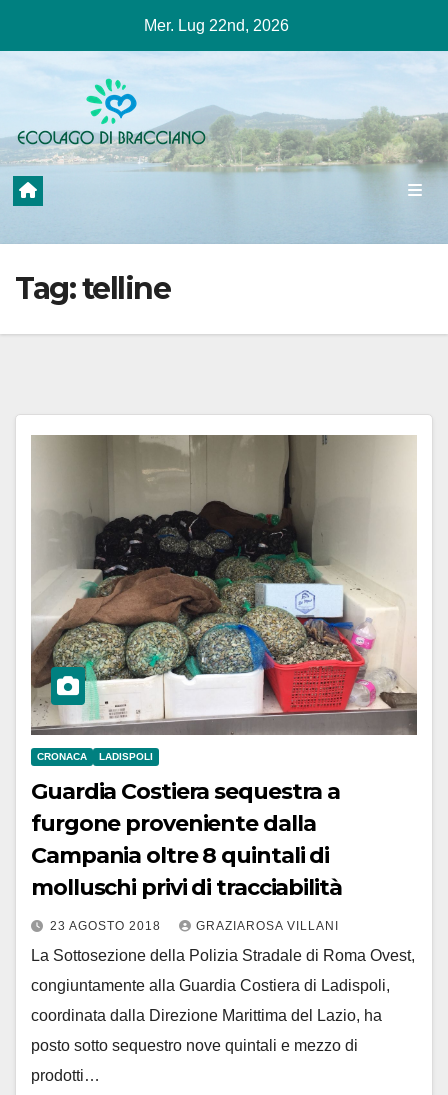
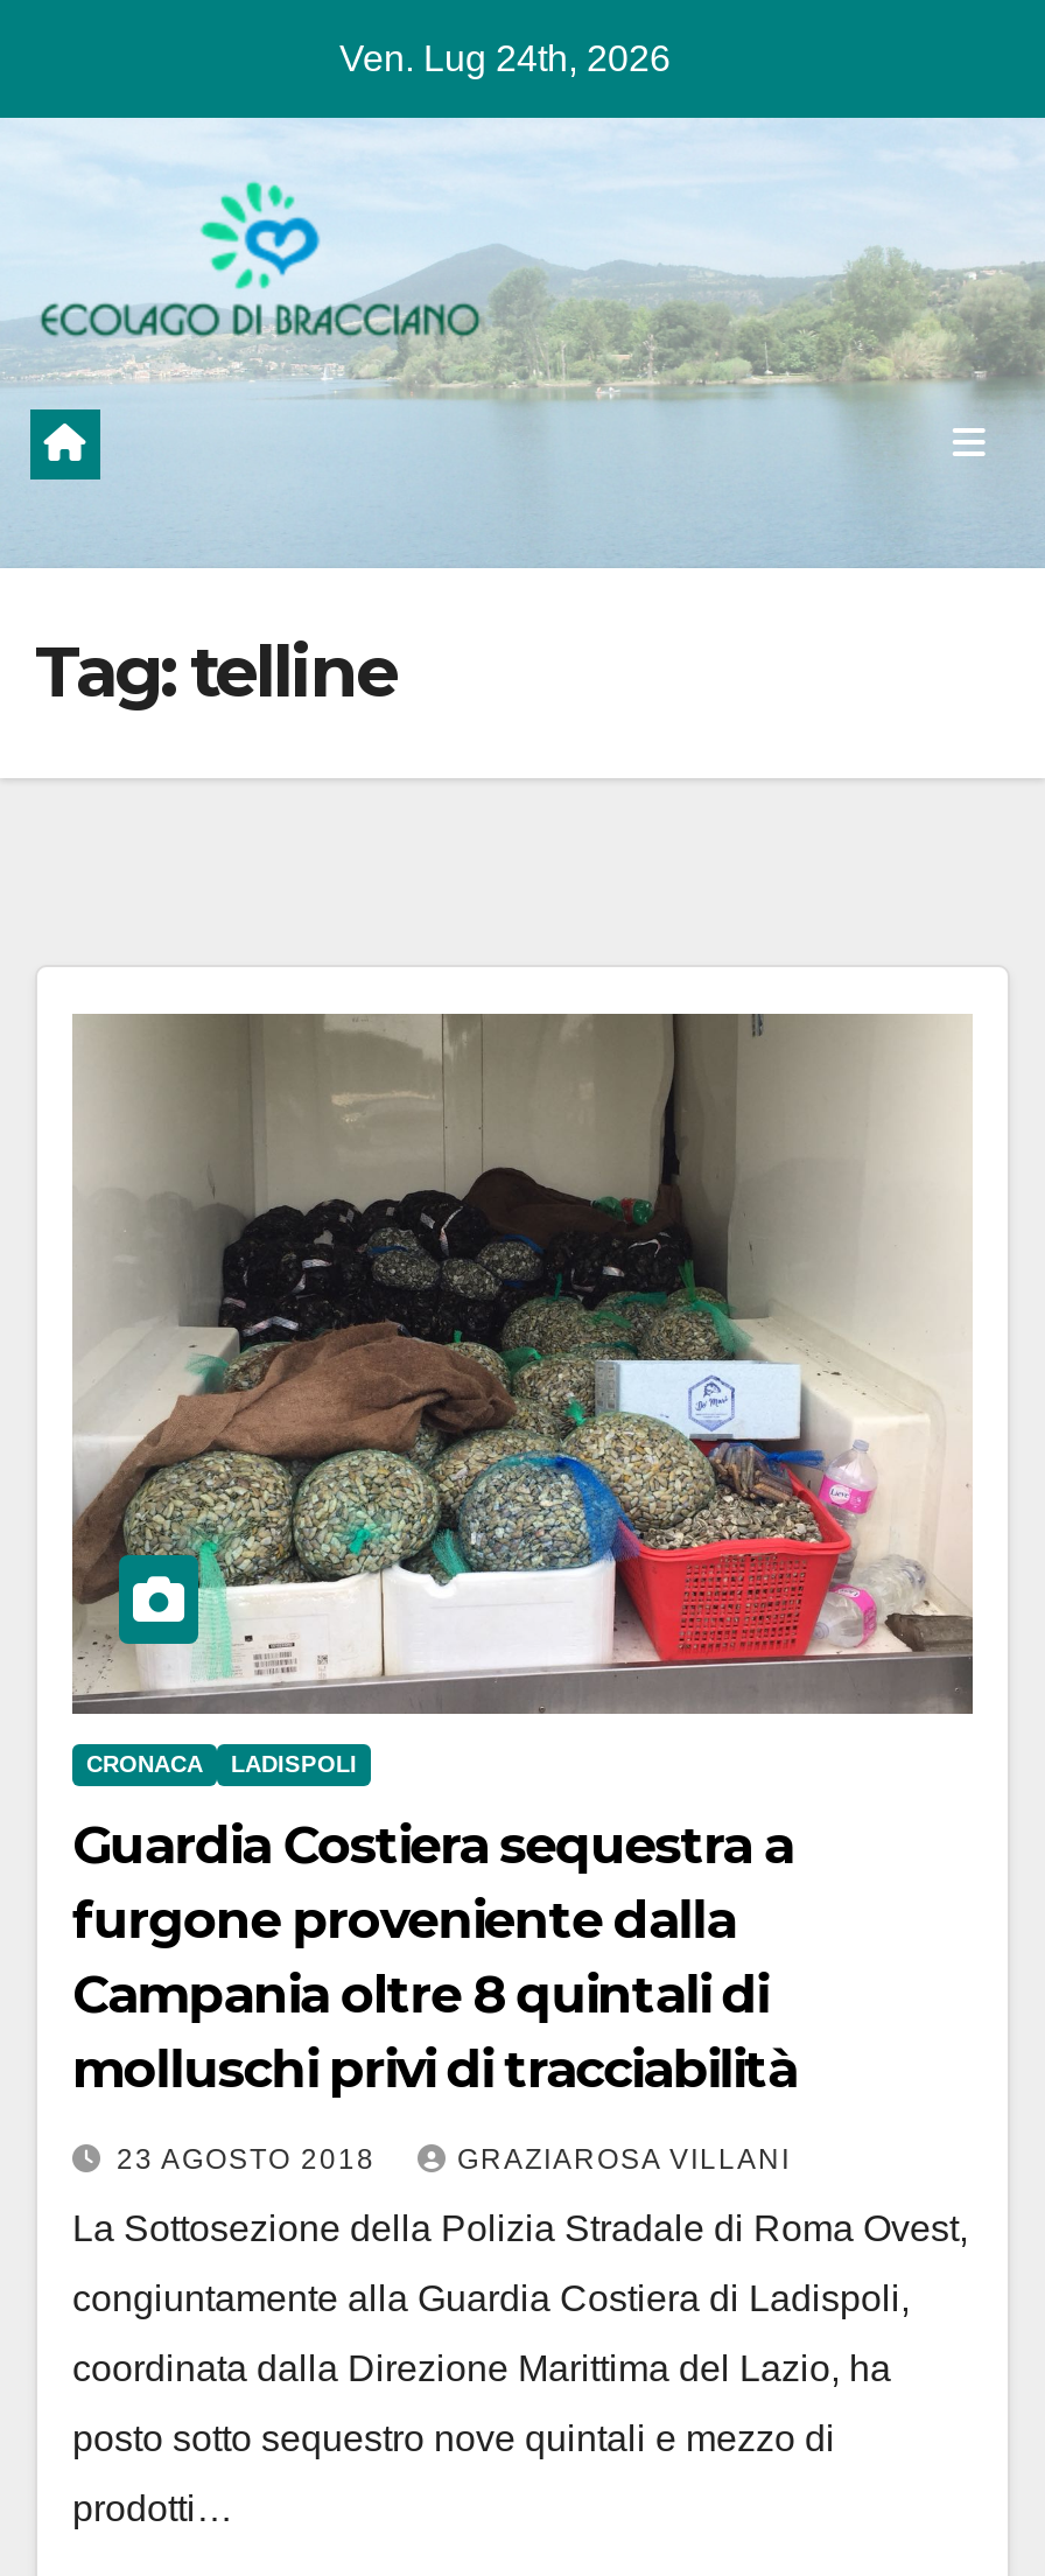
[144,17,289,34] Mer. Lug 22nd, 2026 -> [339,38,671,78] Ven. Lug 24th, 2026

